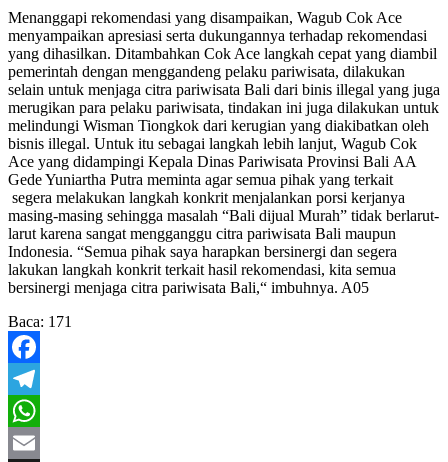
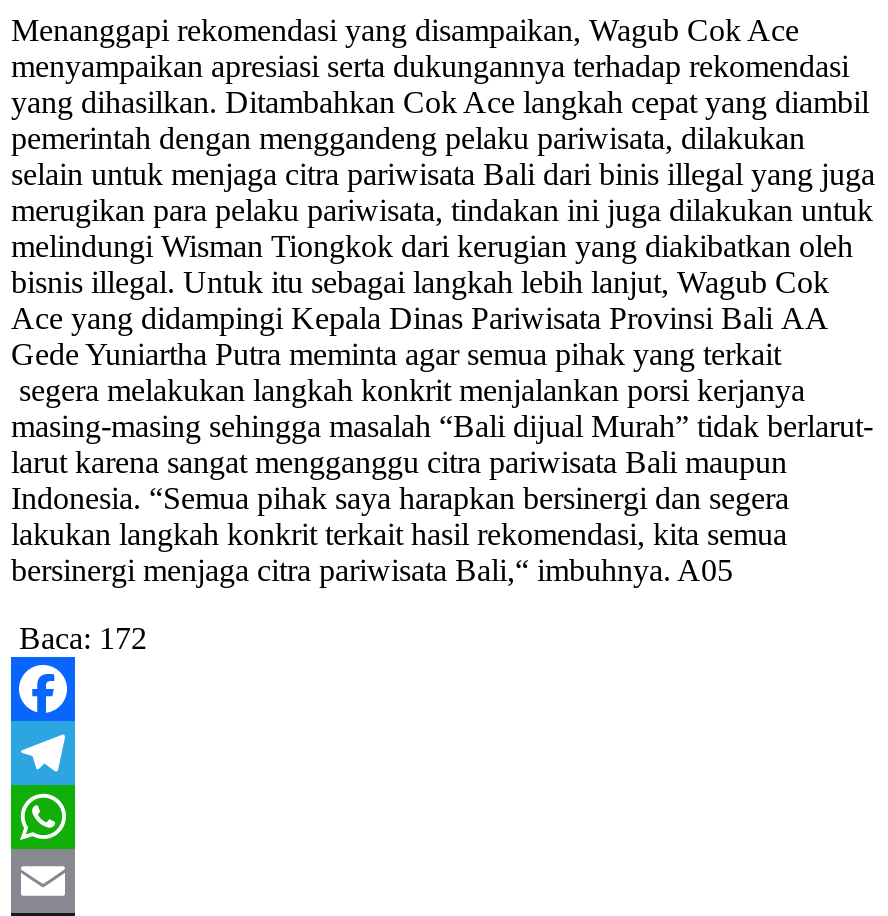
[8,313,72,330] Baca: 171 -> [19,621,147,655] Baca: 172

